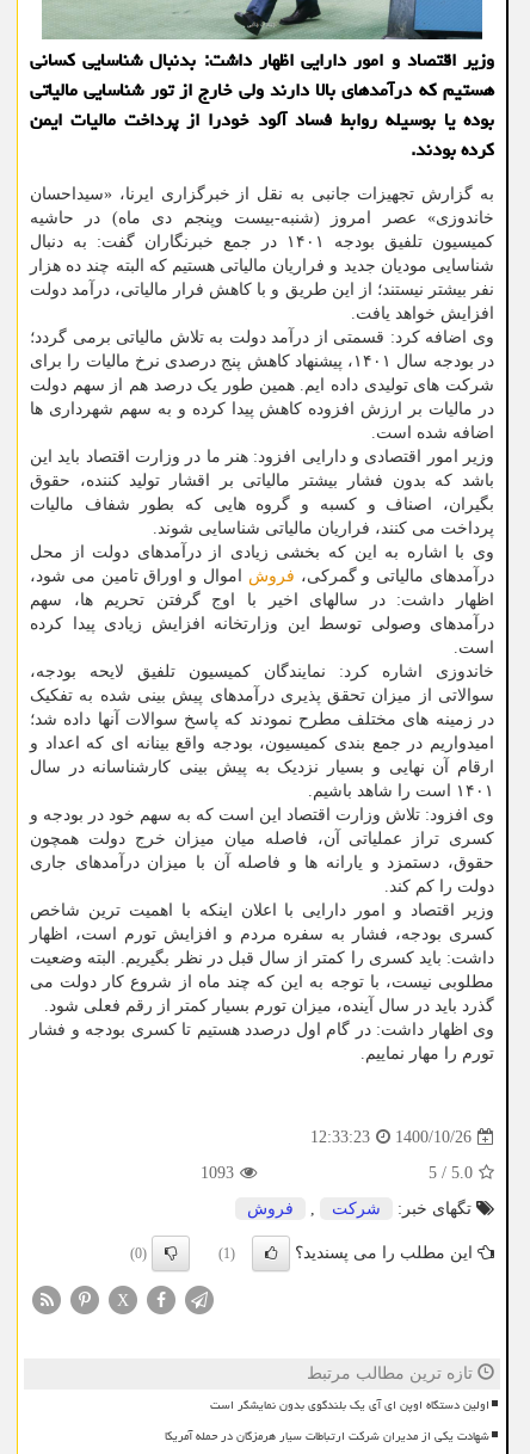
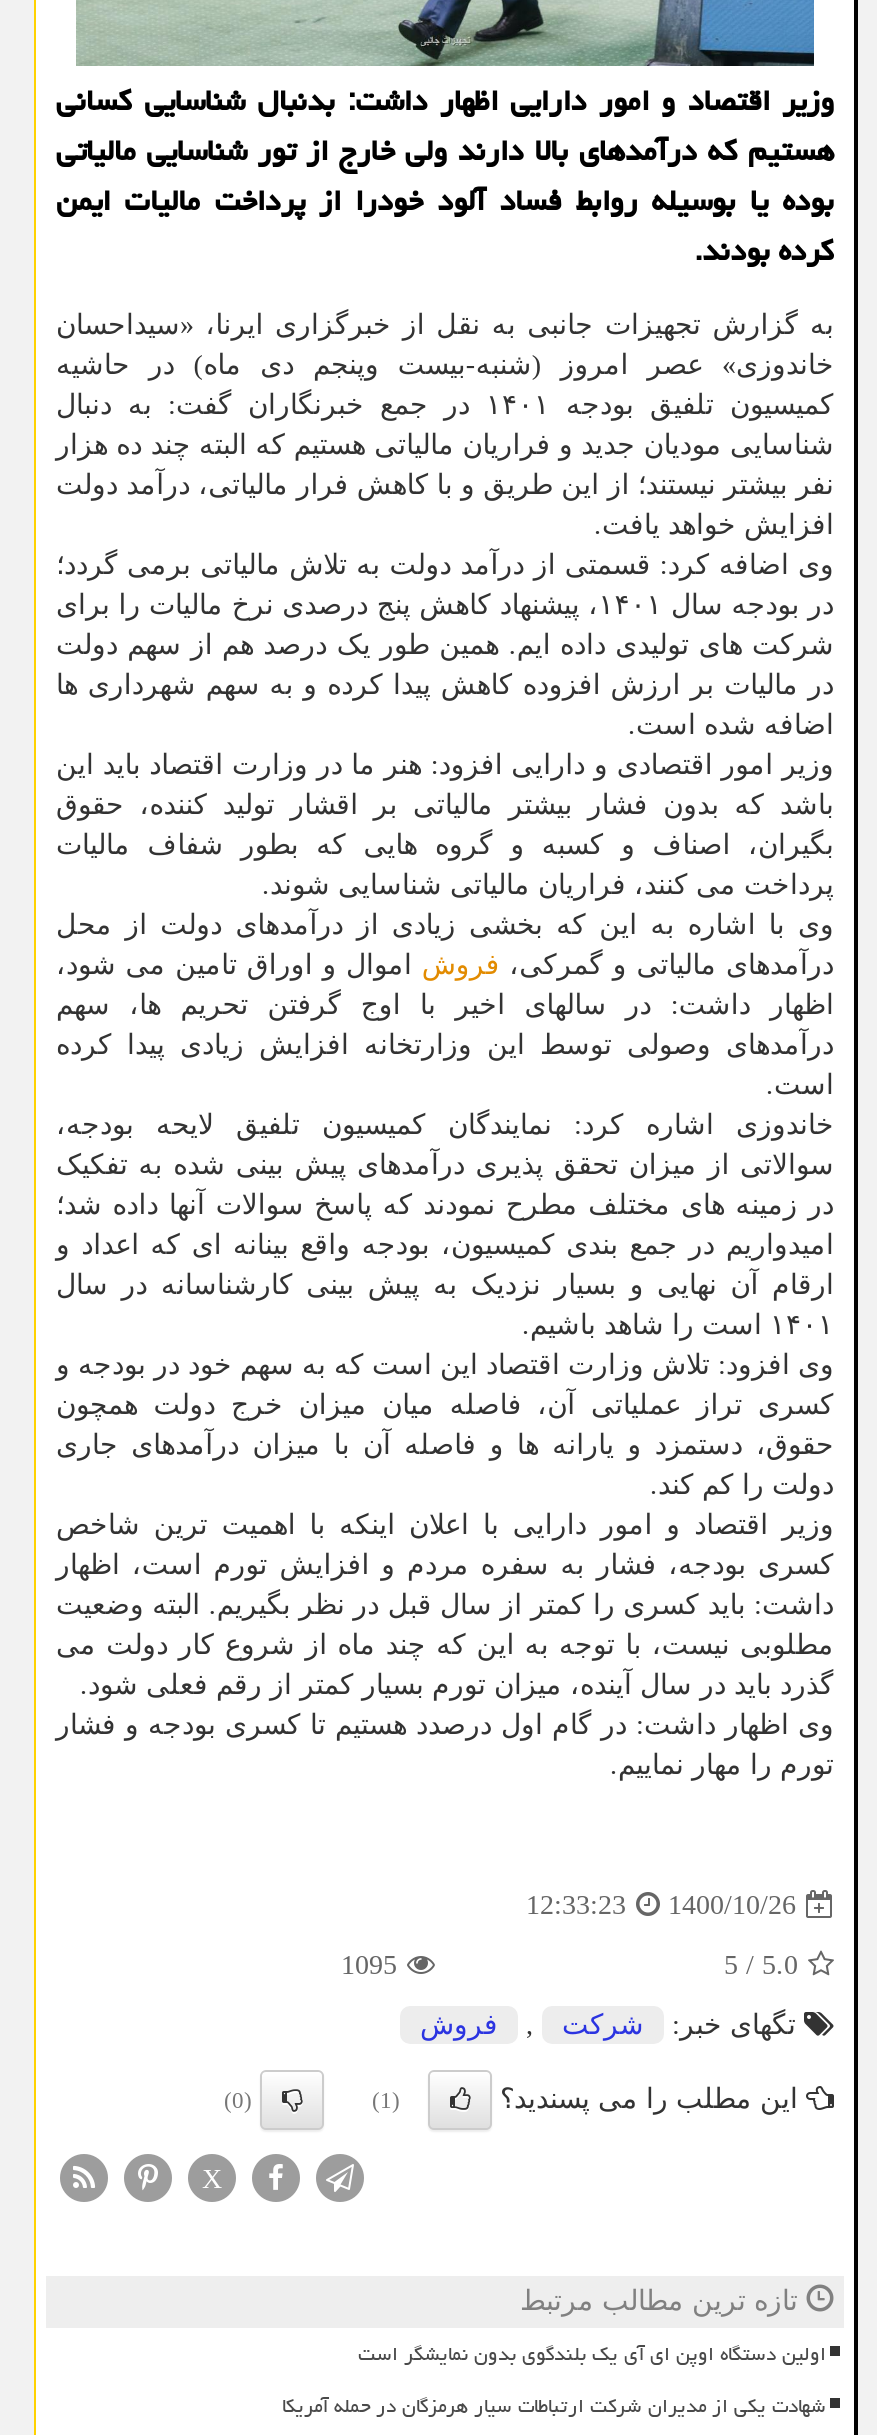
[200,1164,233,1182] 1093 -> [341,1951,397,1981] 1095

